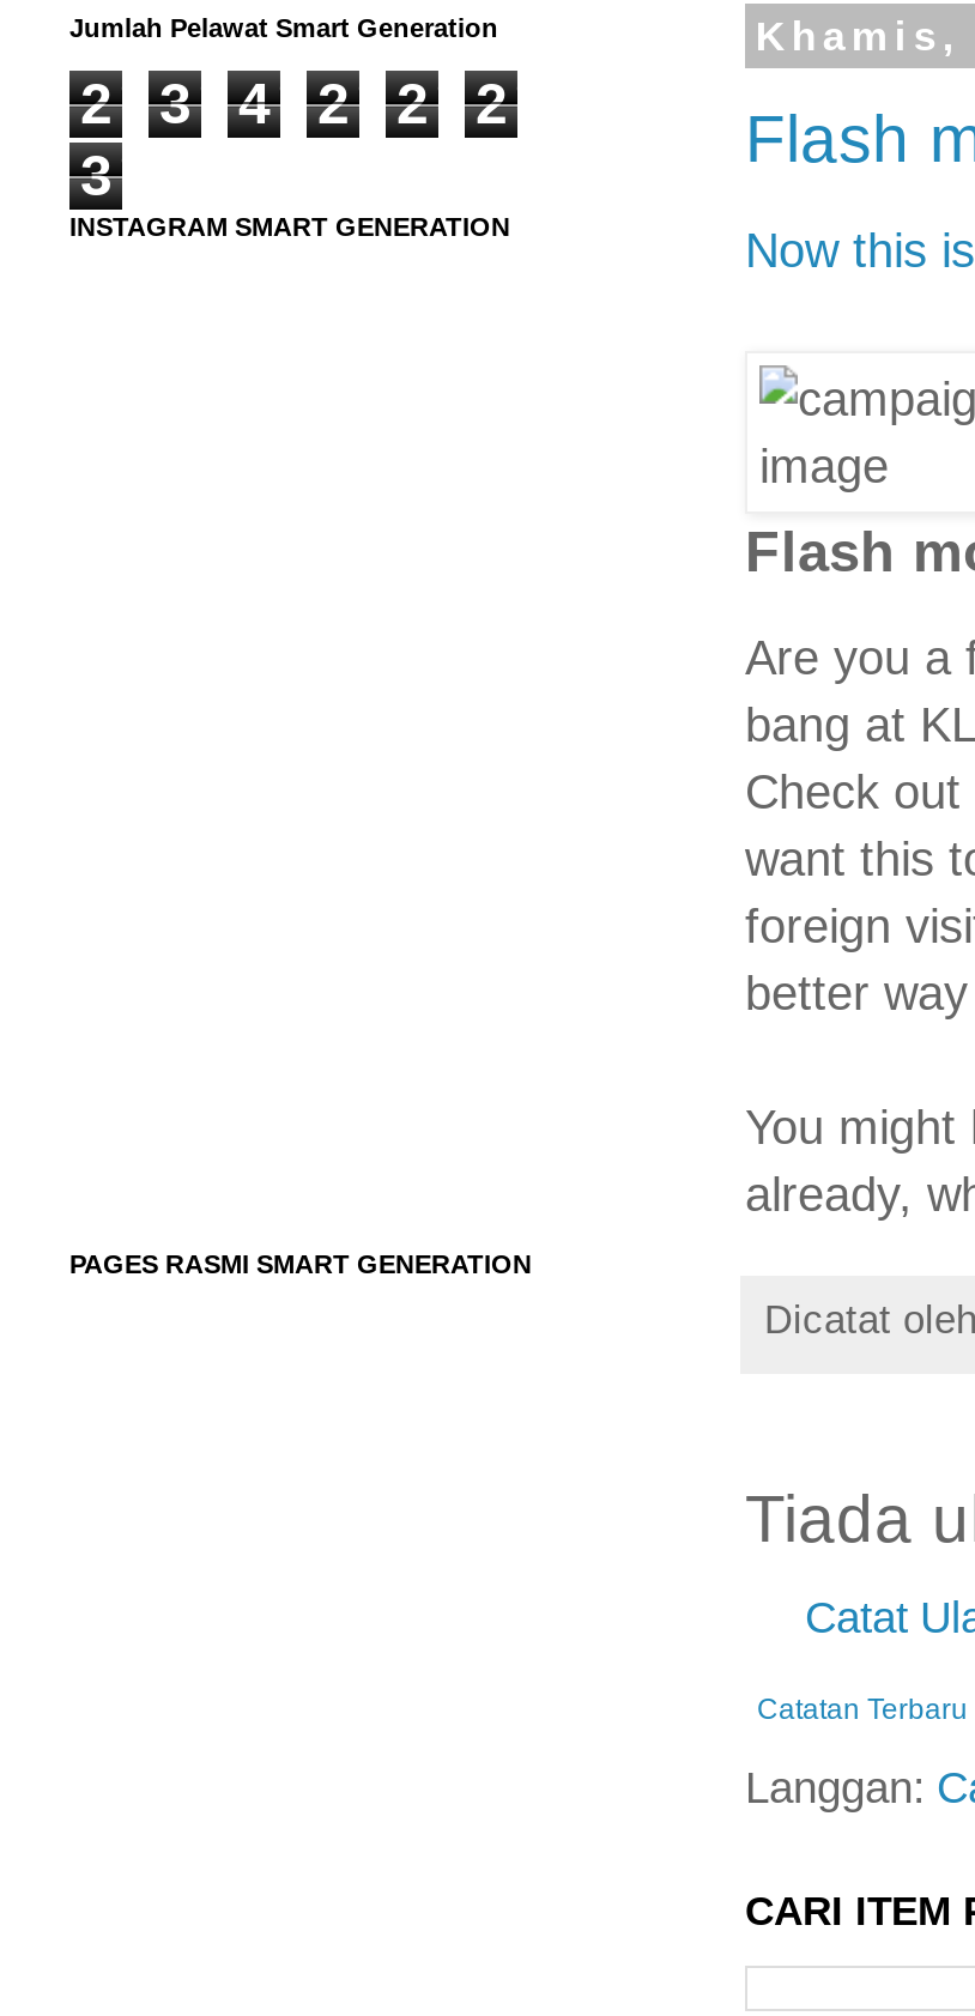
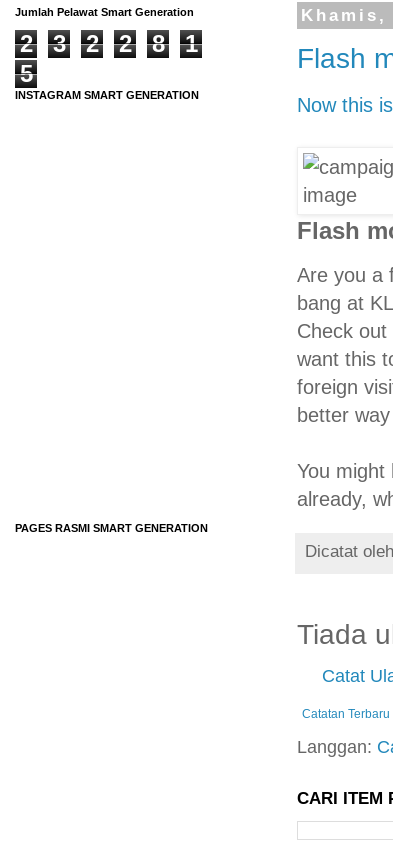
[80,71,507,207] 2 | 3 -> [19,30,197,87] 8 | 1 | 5
[238,71,270,135] 4 -> none

